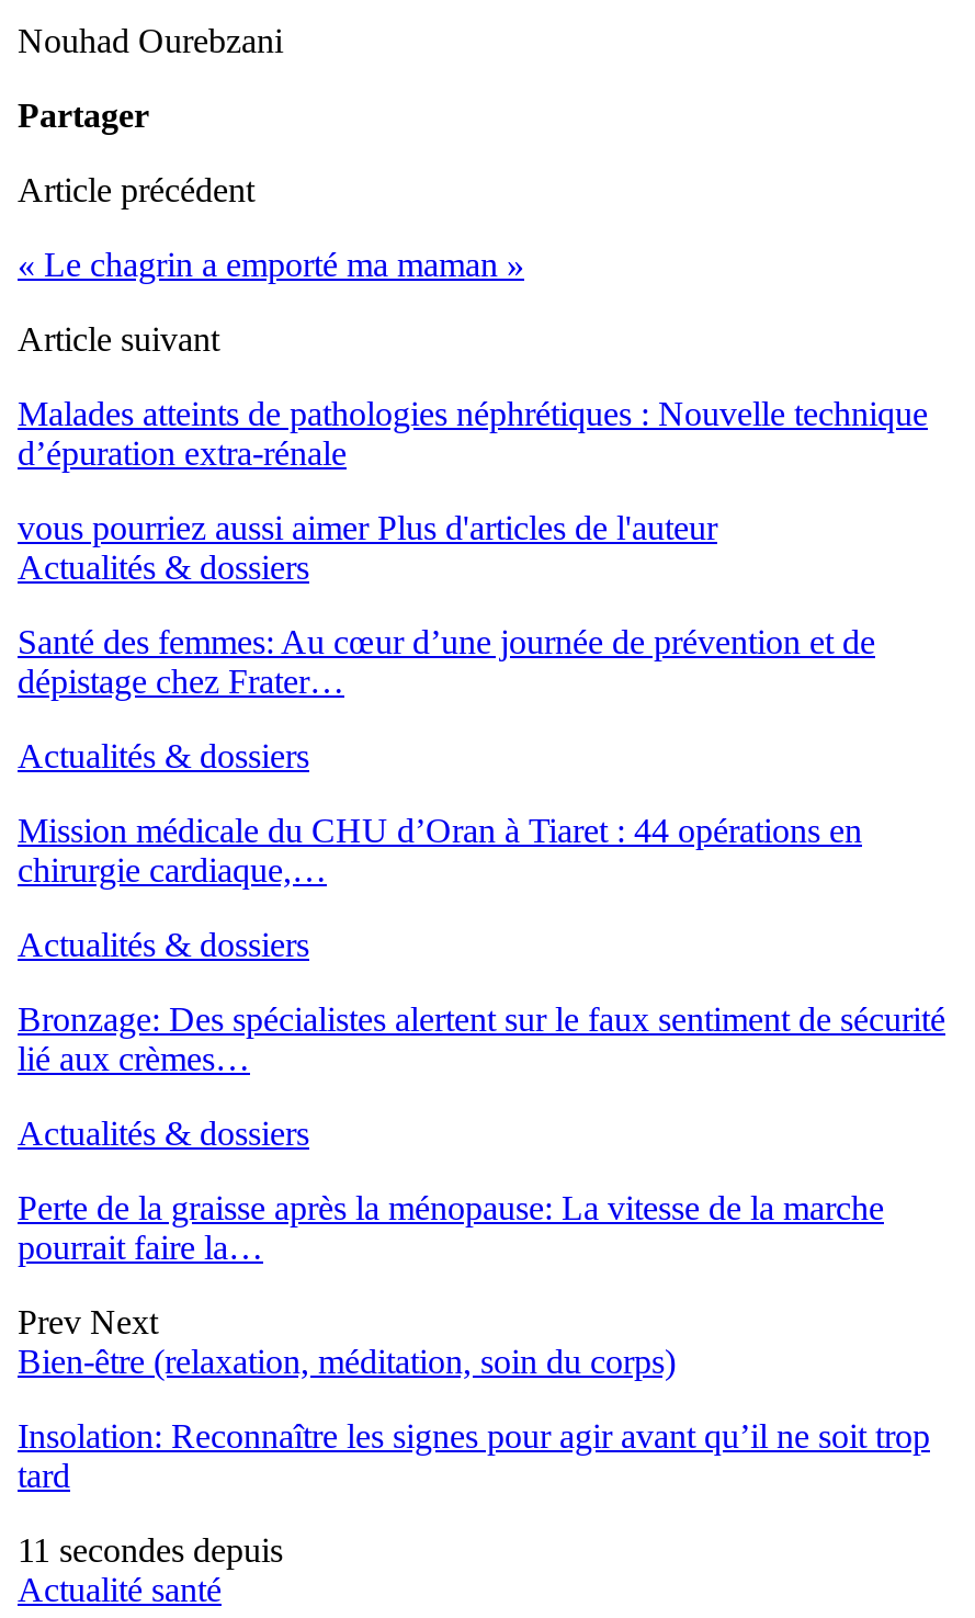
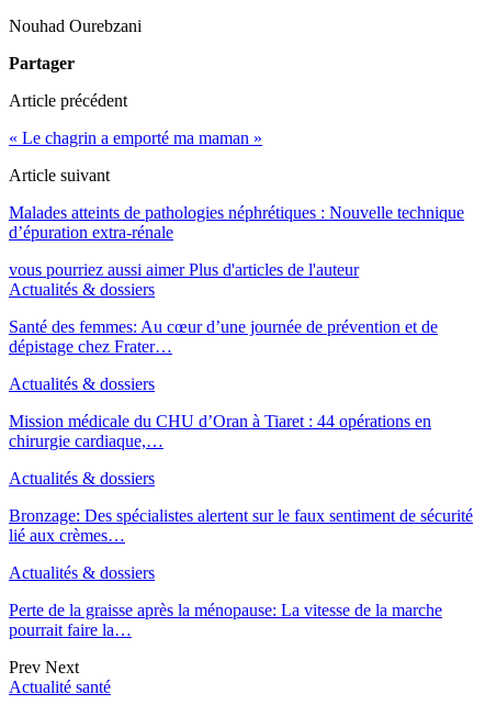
[18,1342,930,1568] Bien-être (relaxation, méditation, soin du corps) | Insolation: Reconnaître les signes pour agir avant qu’il ne soit trop | tard | 11 secondes depuis -> none

